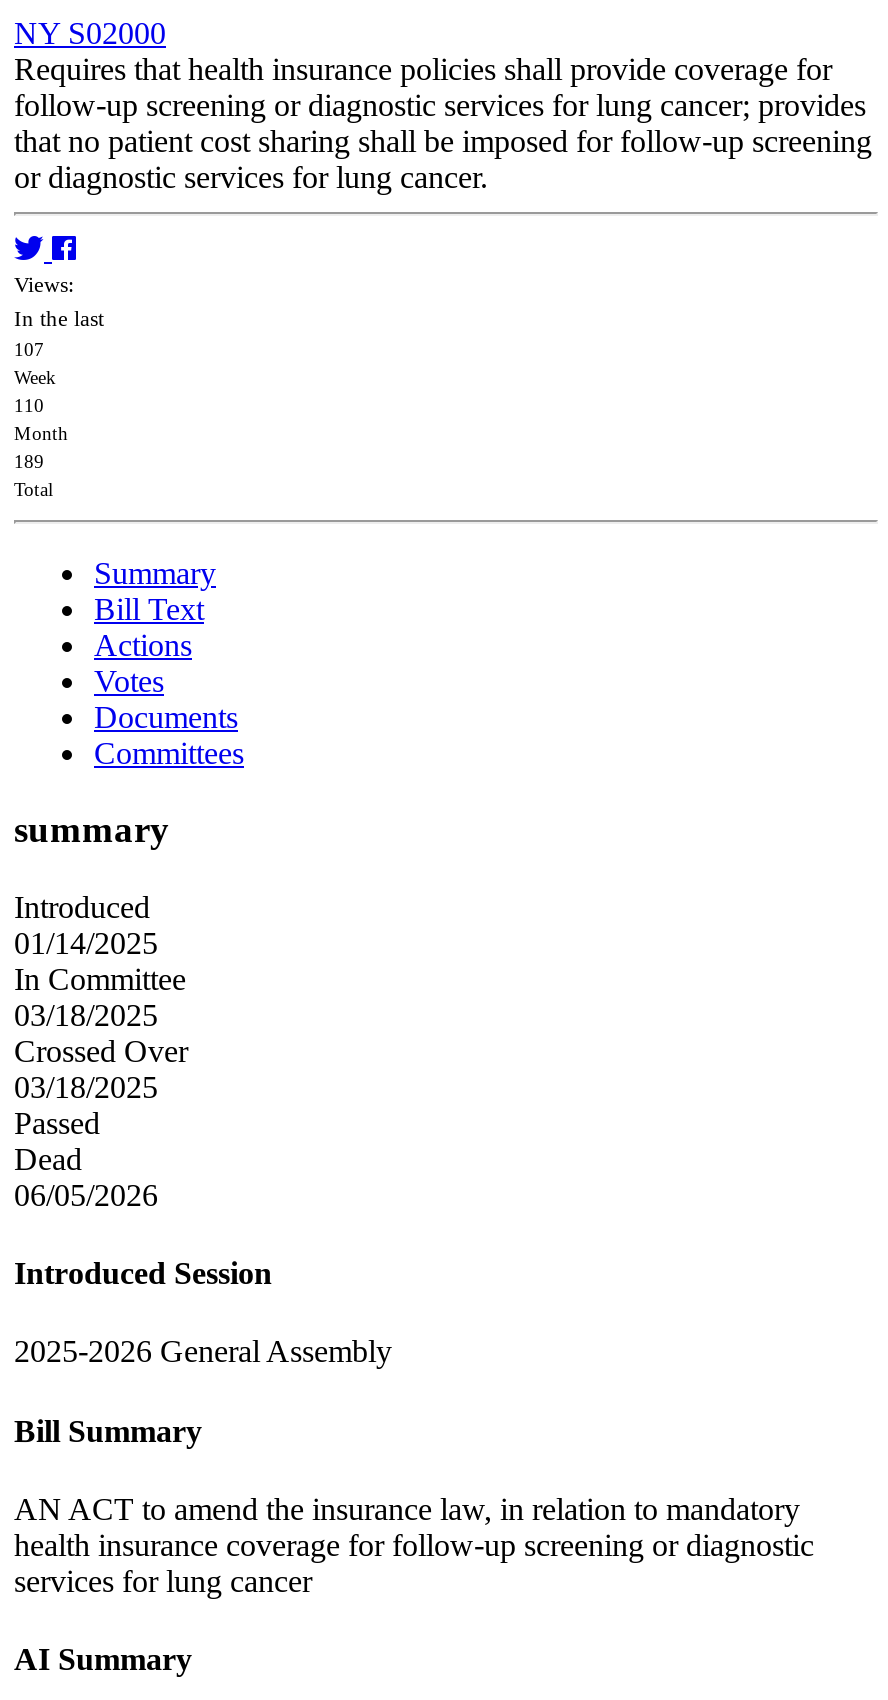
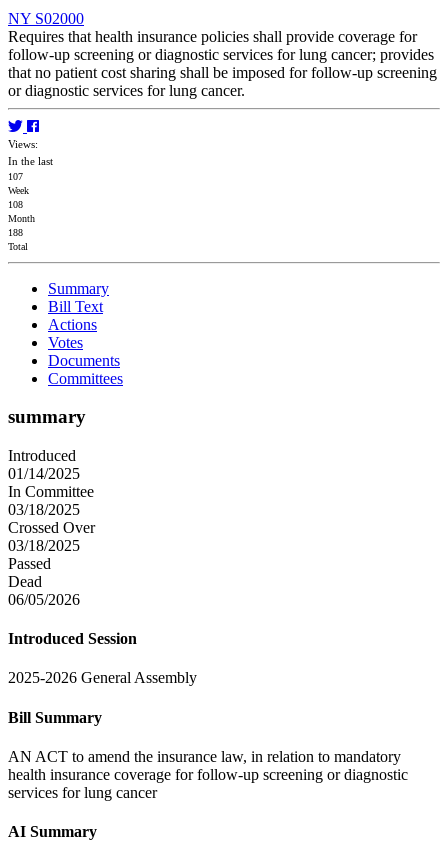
[14,393,44,415] 110 -> [8,198,23,209] 108
[14,449,44,471] 189 -> [8,226,23,237] 188

